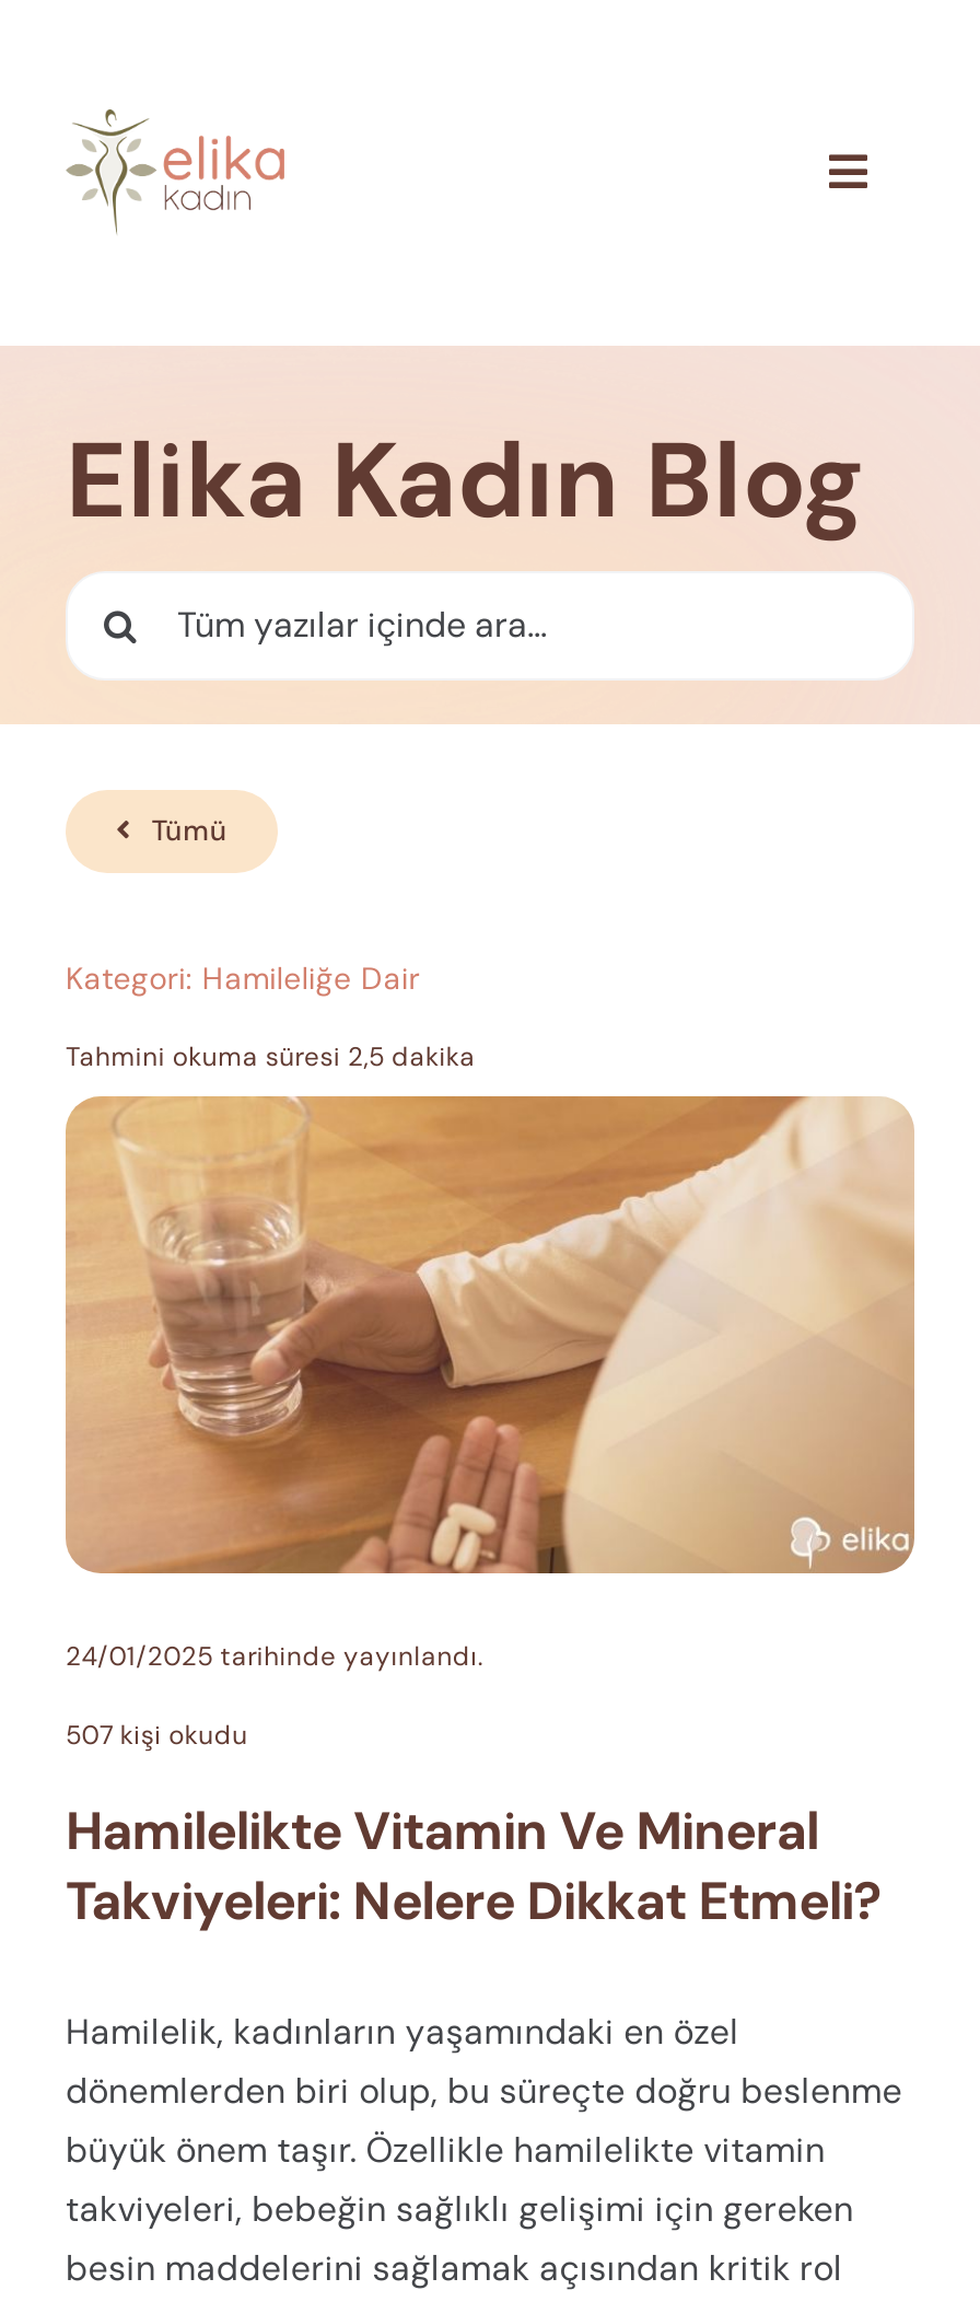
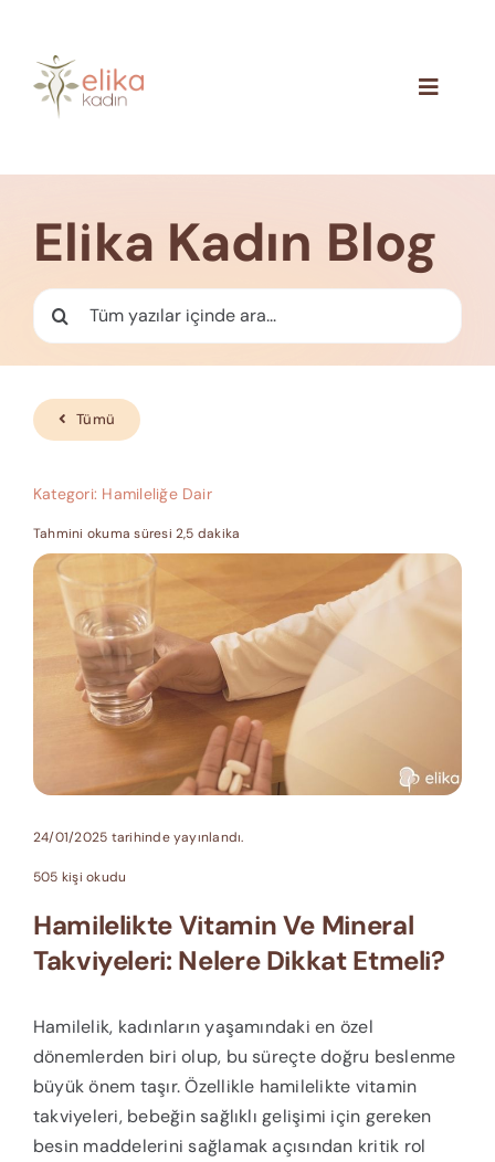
[66,1719,248,1754] 507 kişi okudu -> [33,868,126,886] 505 kişi okudu

